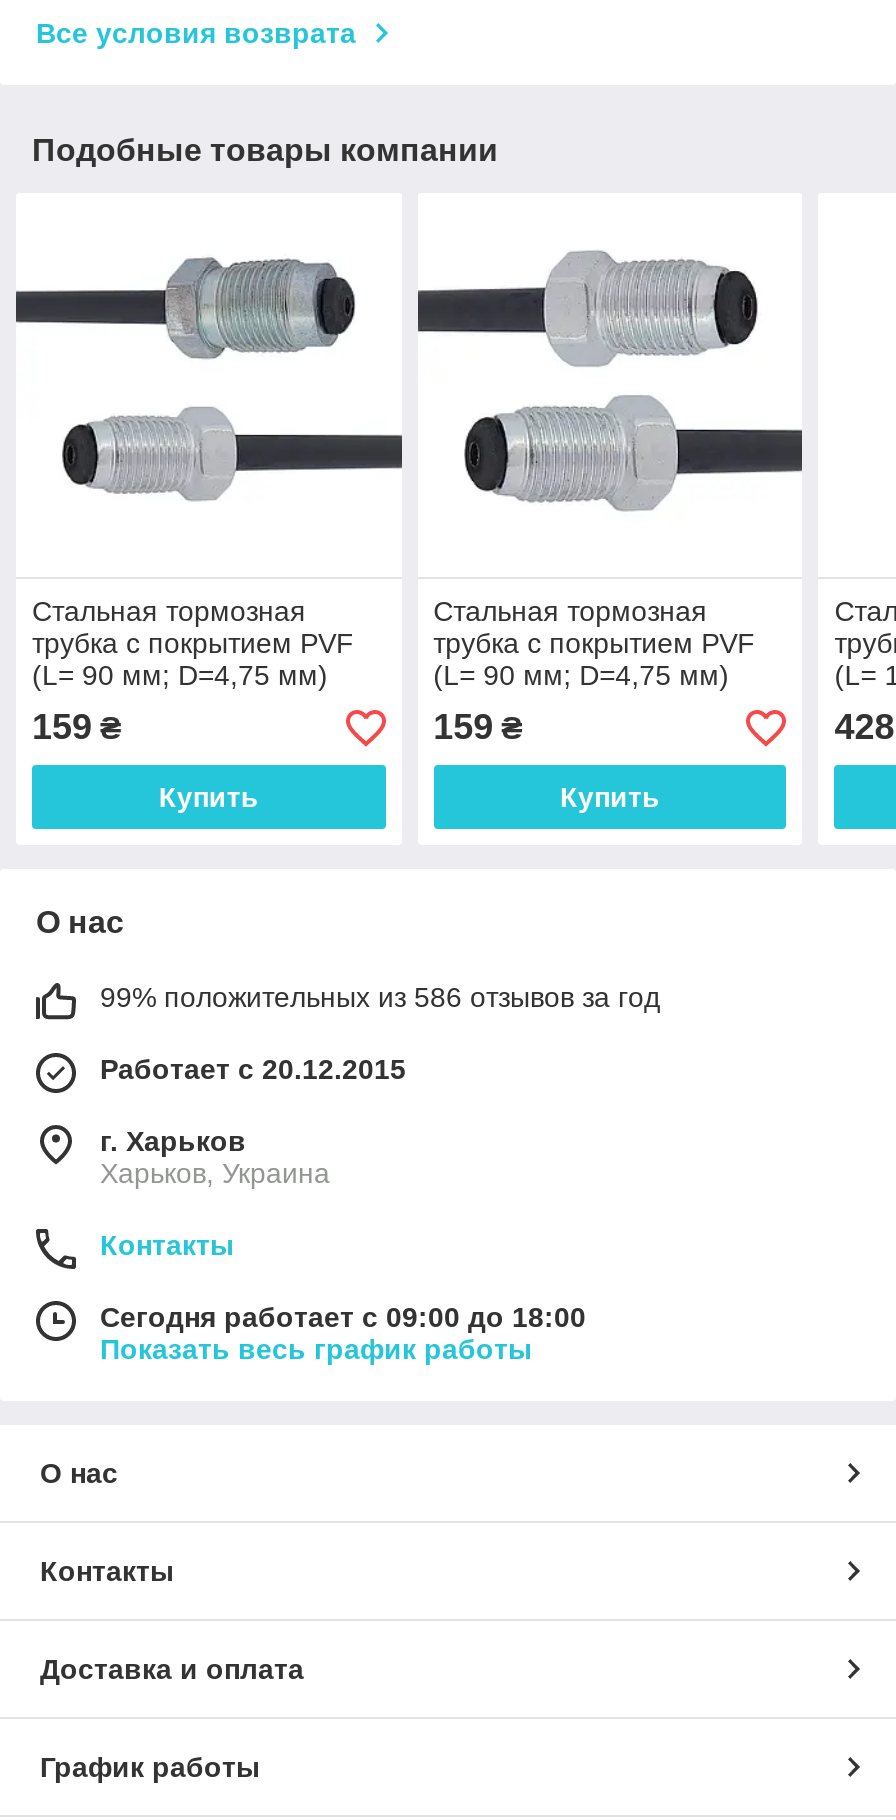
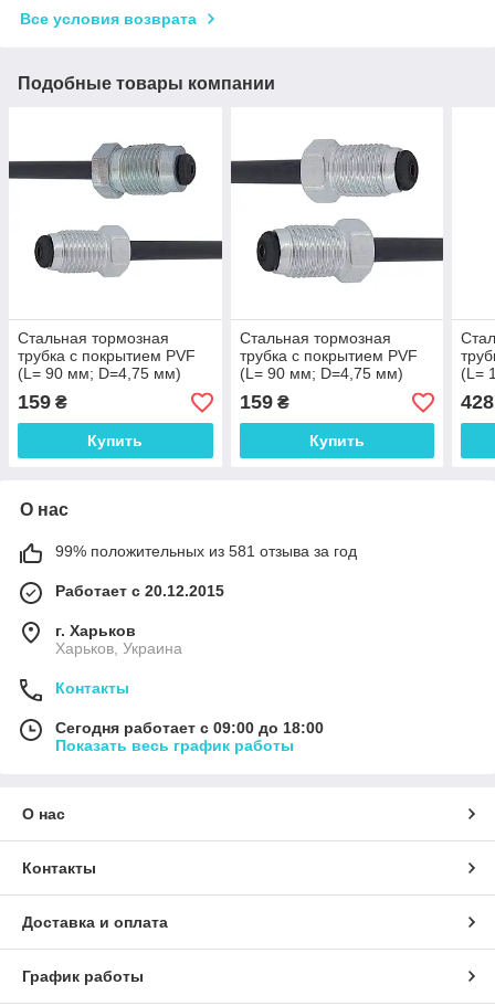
[100,982,660,1014] 99% положительных из 586 отзывов за год -> [55,543,357,560] 99% положительных из 581 отзыва за год

